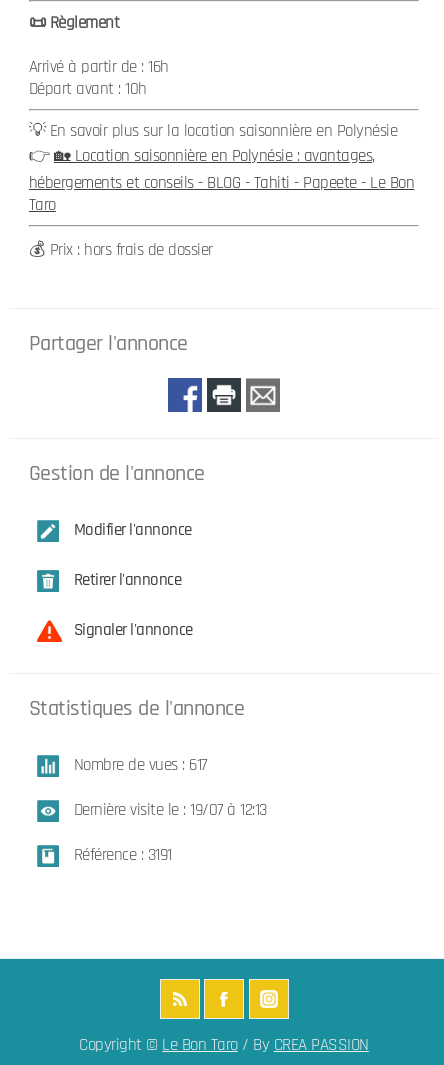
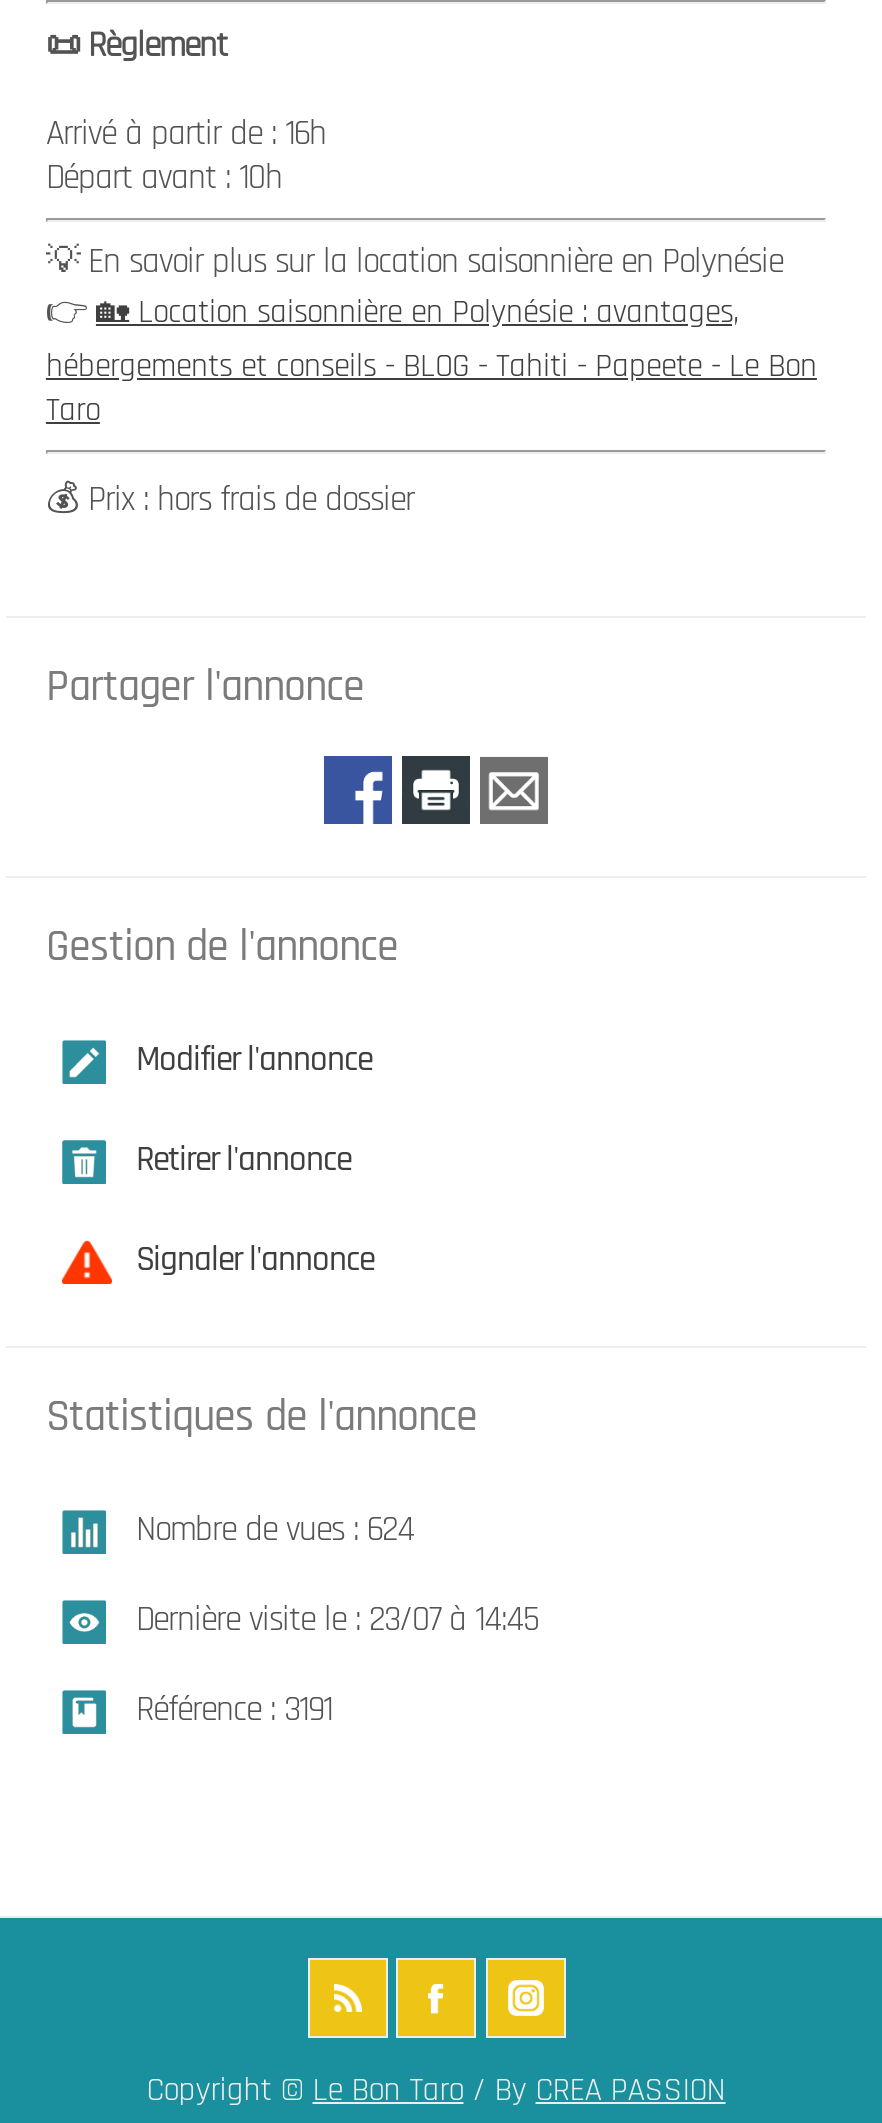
[74,754,207,776] Nombre de vues : 617 -> [136,1508,414,1552] Nombre de vues : 624
[74,799,267,821] Dernière visite le : 19/07 à 12:13 -> [136,1598,538,1642] Dernière visite le : 23/07 à 14:45

